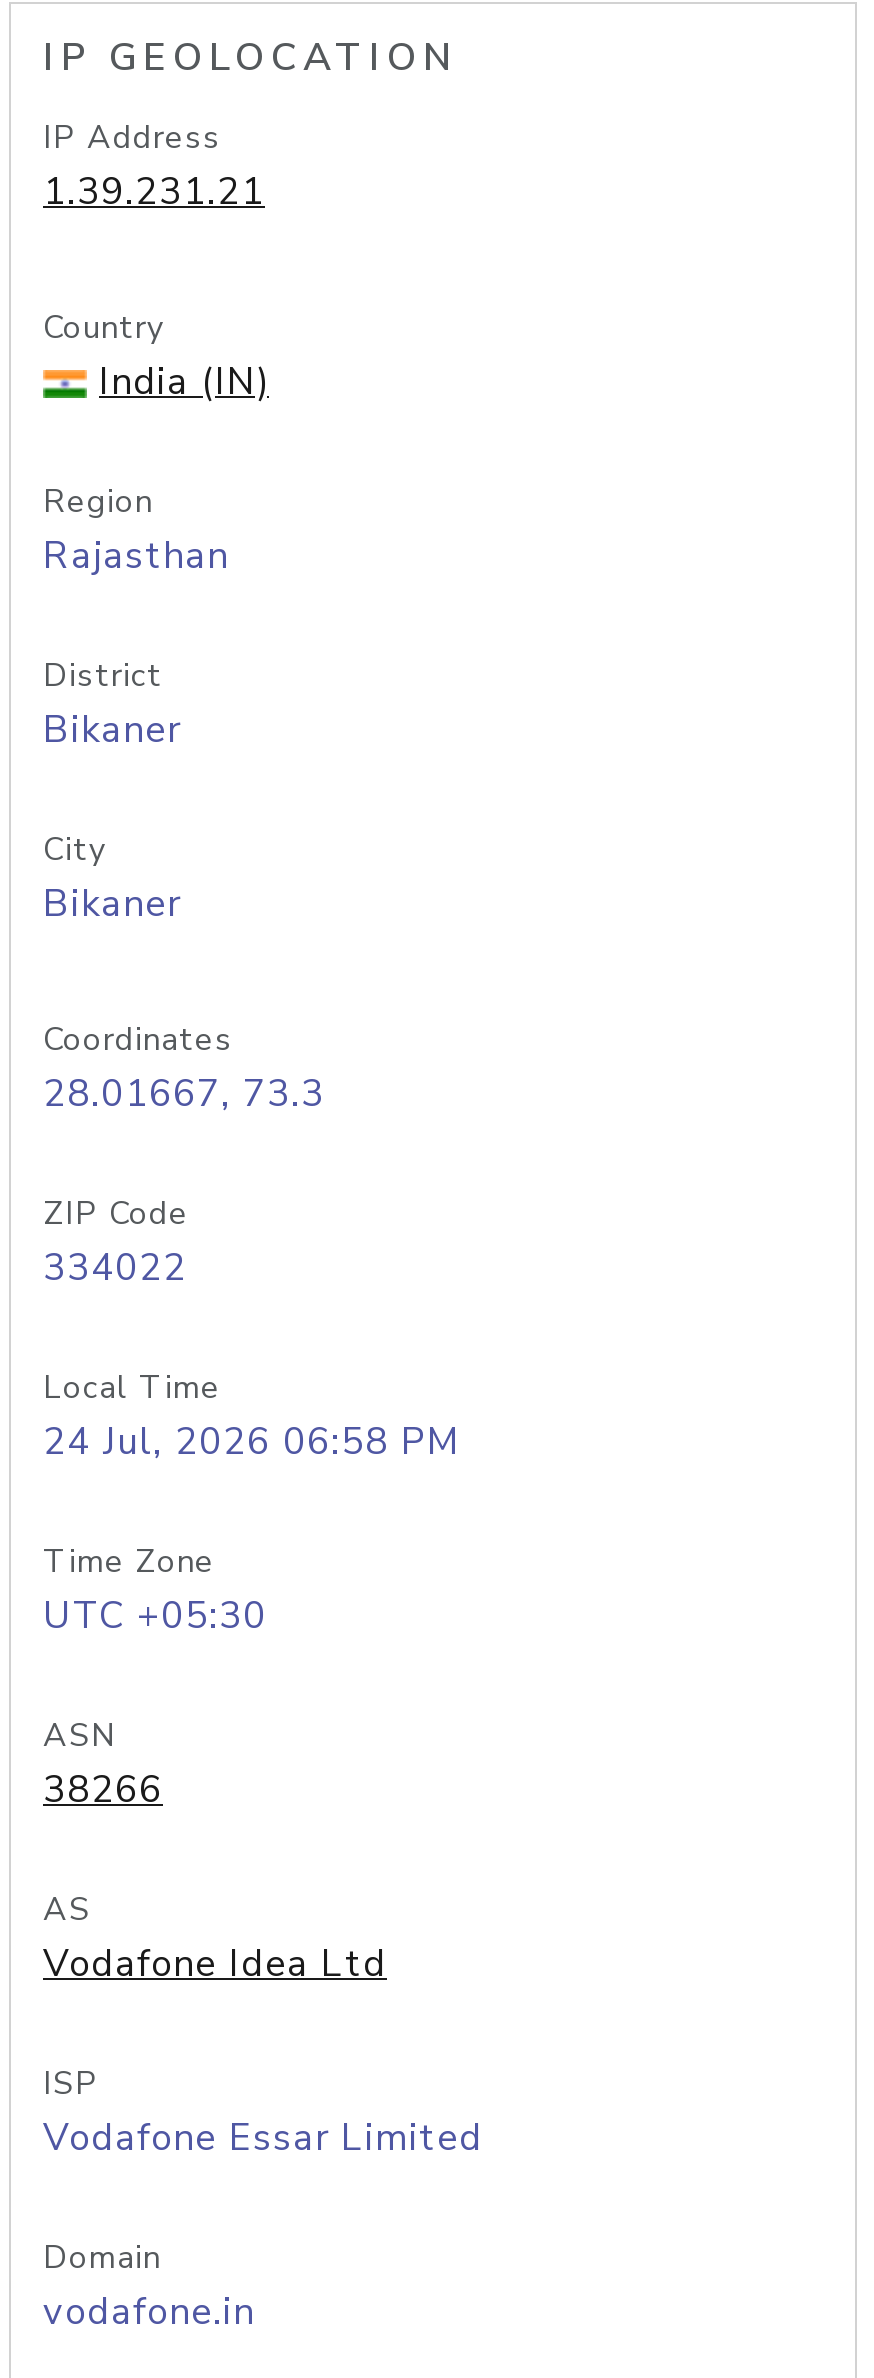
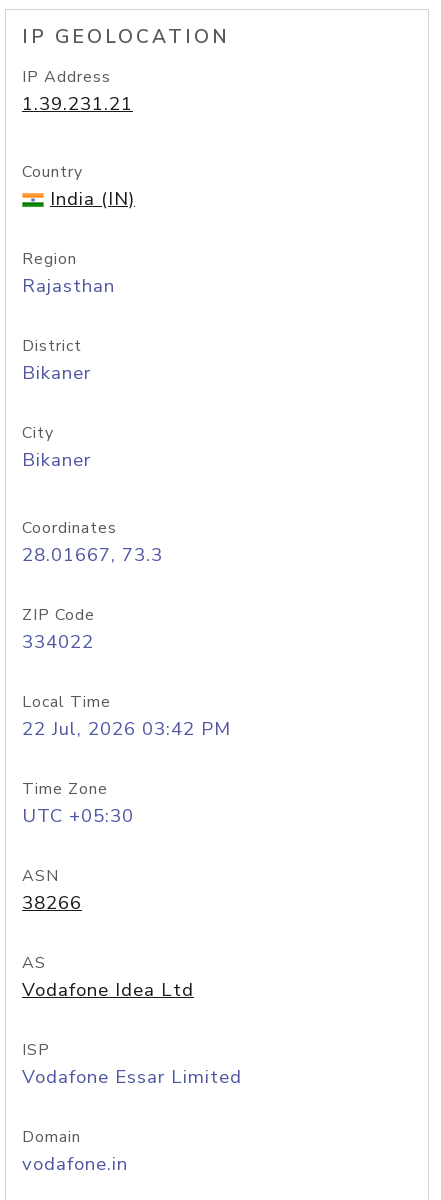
[43,1416,461,1468] 24 Jul, 2026 06:58 PM -> [22,716,231,742] 22 Jul, 2026 03:42 PM

